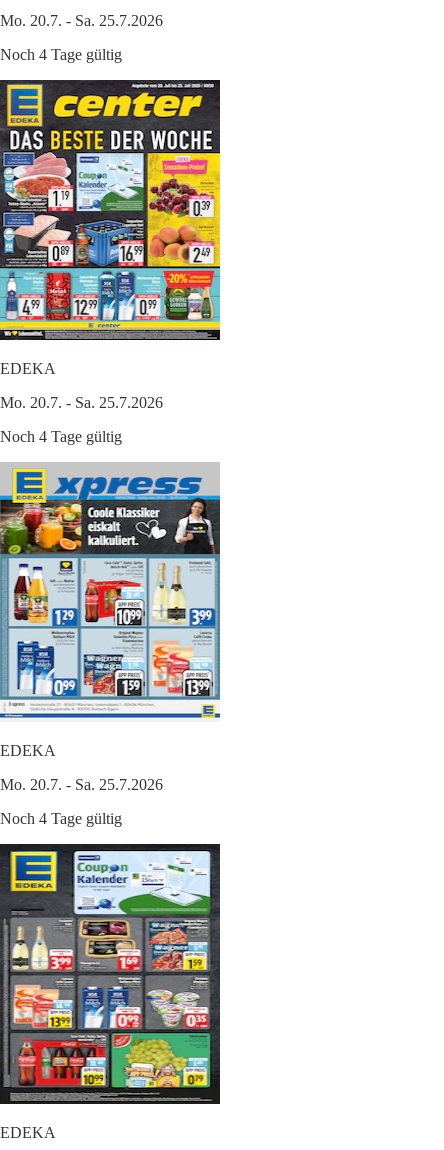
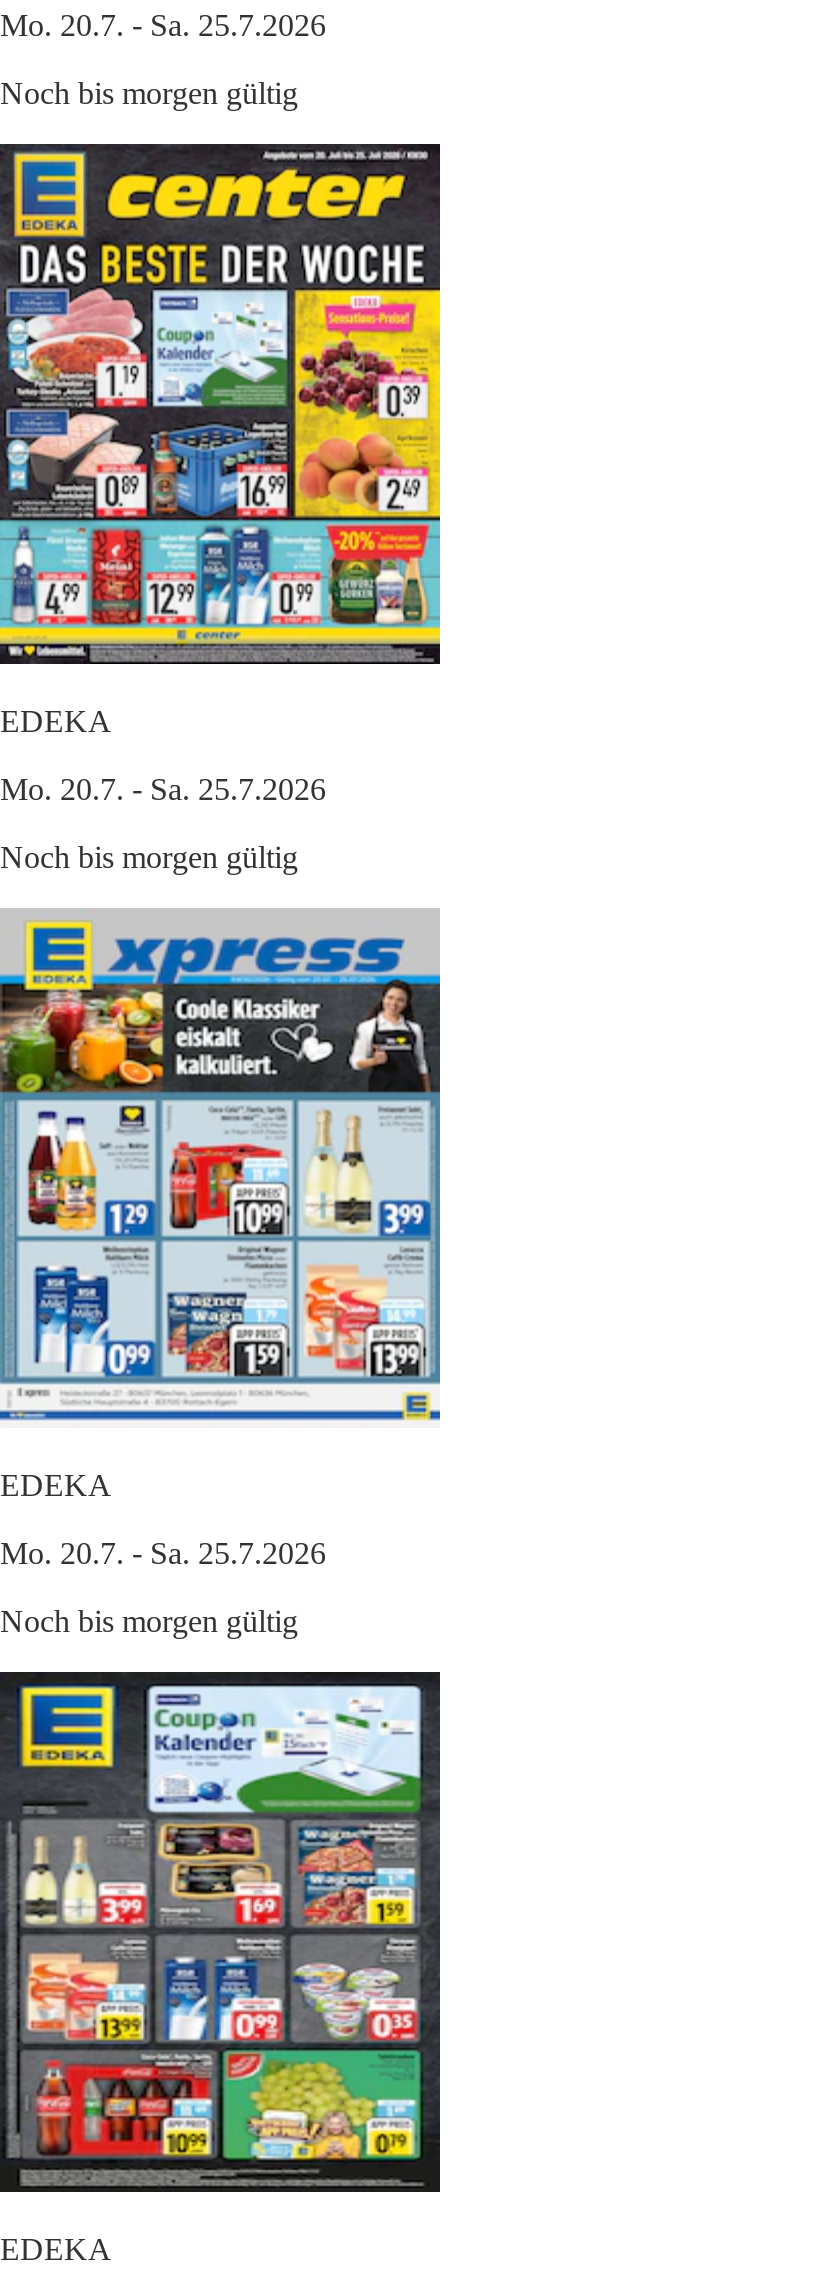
[0,46,122,63] Noch 4 Tage gültig -> [0,77,298,111] Noch bis morgen gültig
[0,428,122,445] Noch 4 Tage gültig -> [0,841,298,875] Noch bis morgen gültig
[0,810,122,827] Noch 4 Tage gültig -> [0,1605,298,1639] Noch bis morgen gültig

